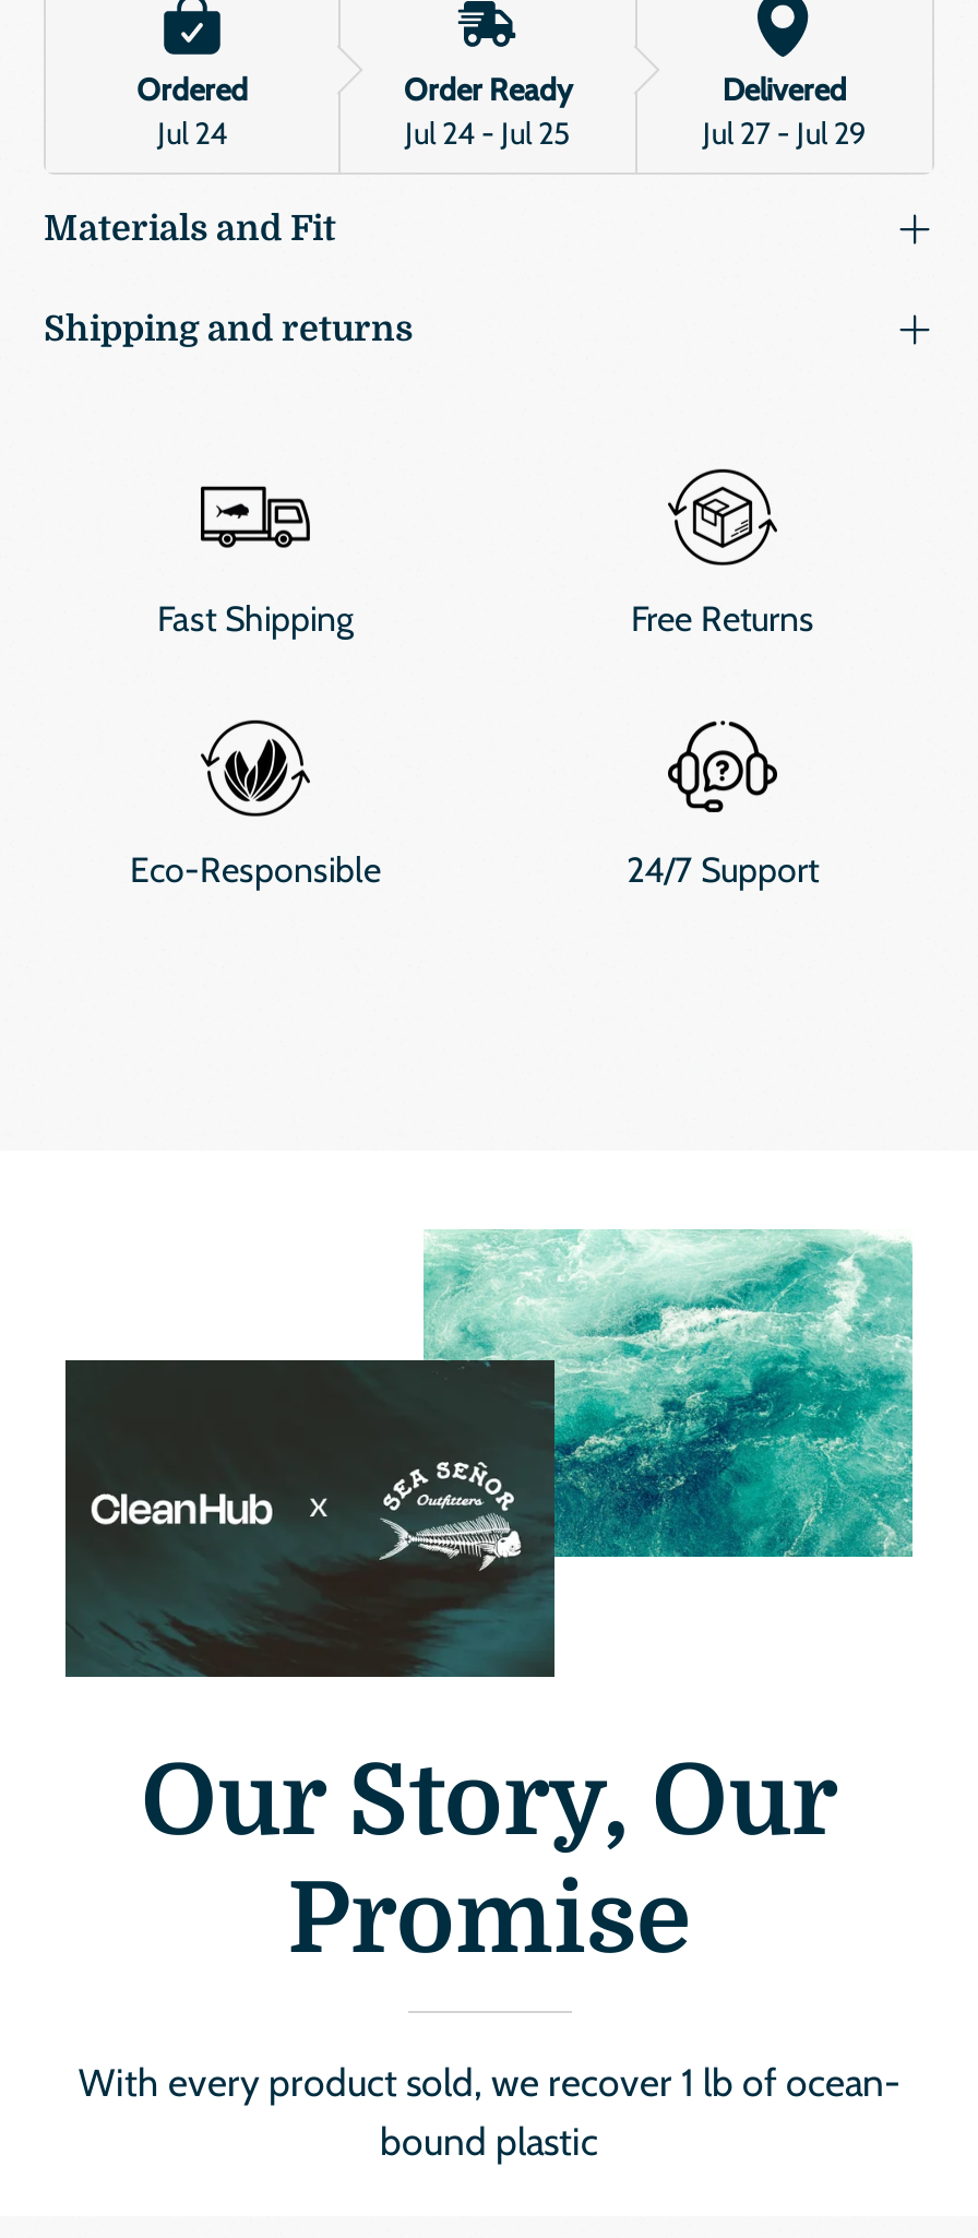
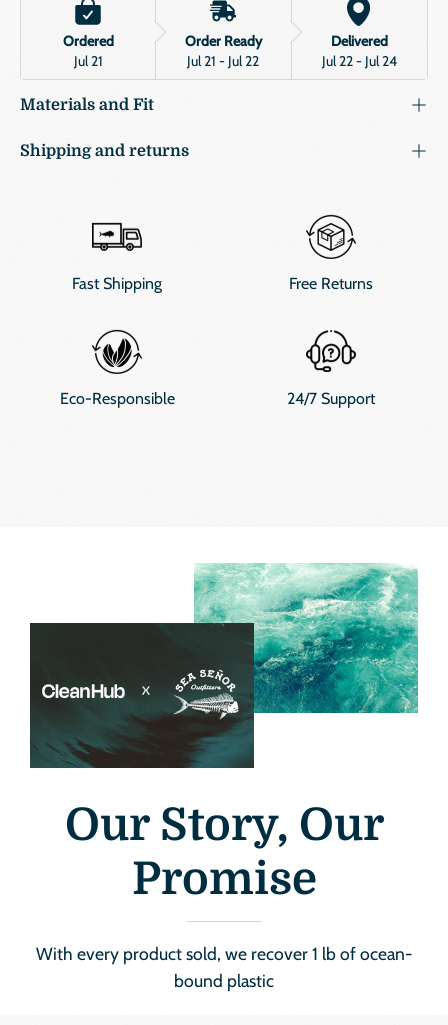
[158,114,227,153] Jul 24 -> [74,52,103,70] Jul 21
[405,114,571,153] Jul 24 - Jul 25 -> [187,52,259,70] Jul 21 - Jul 22
[703,114,866,153] Jul 27 - Jul 29 -> [322,52,397,70] Jul 22 - Jul 24

